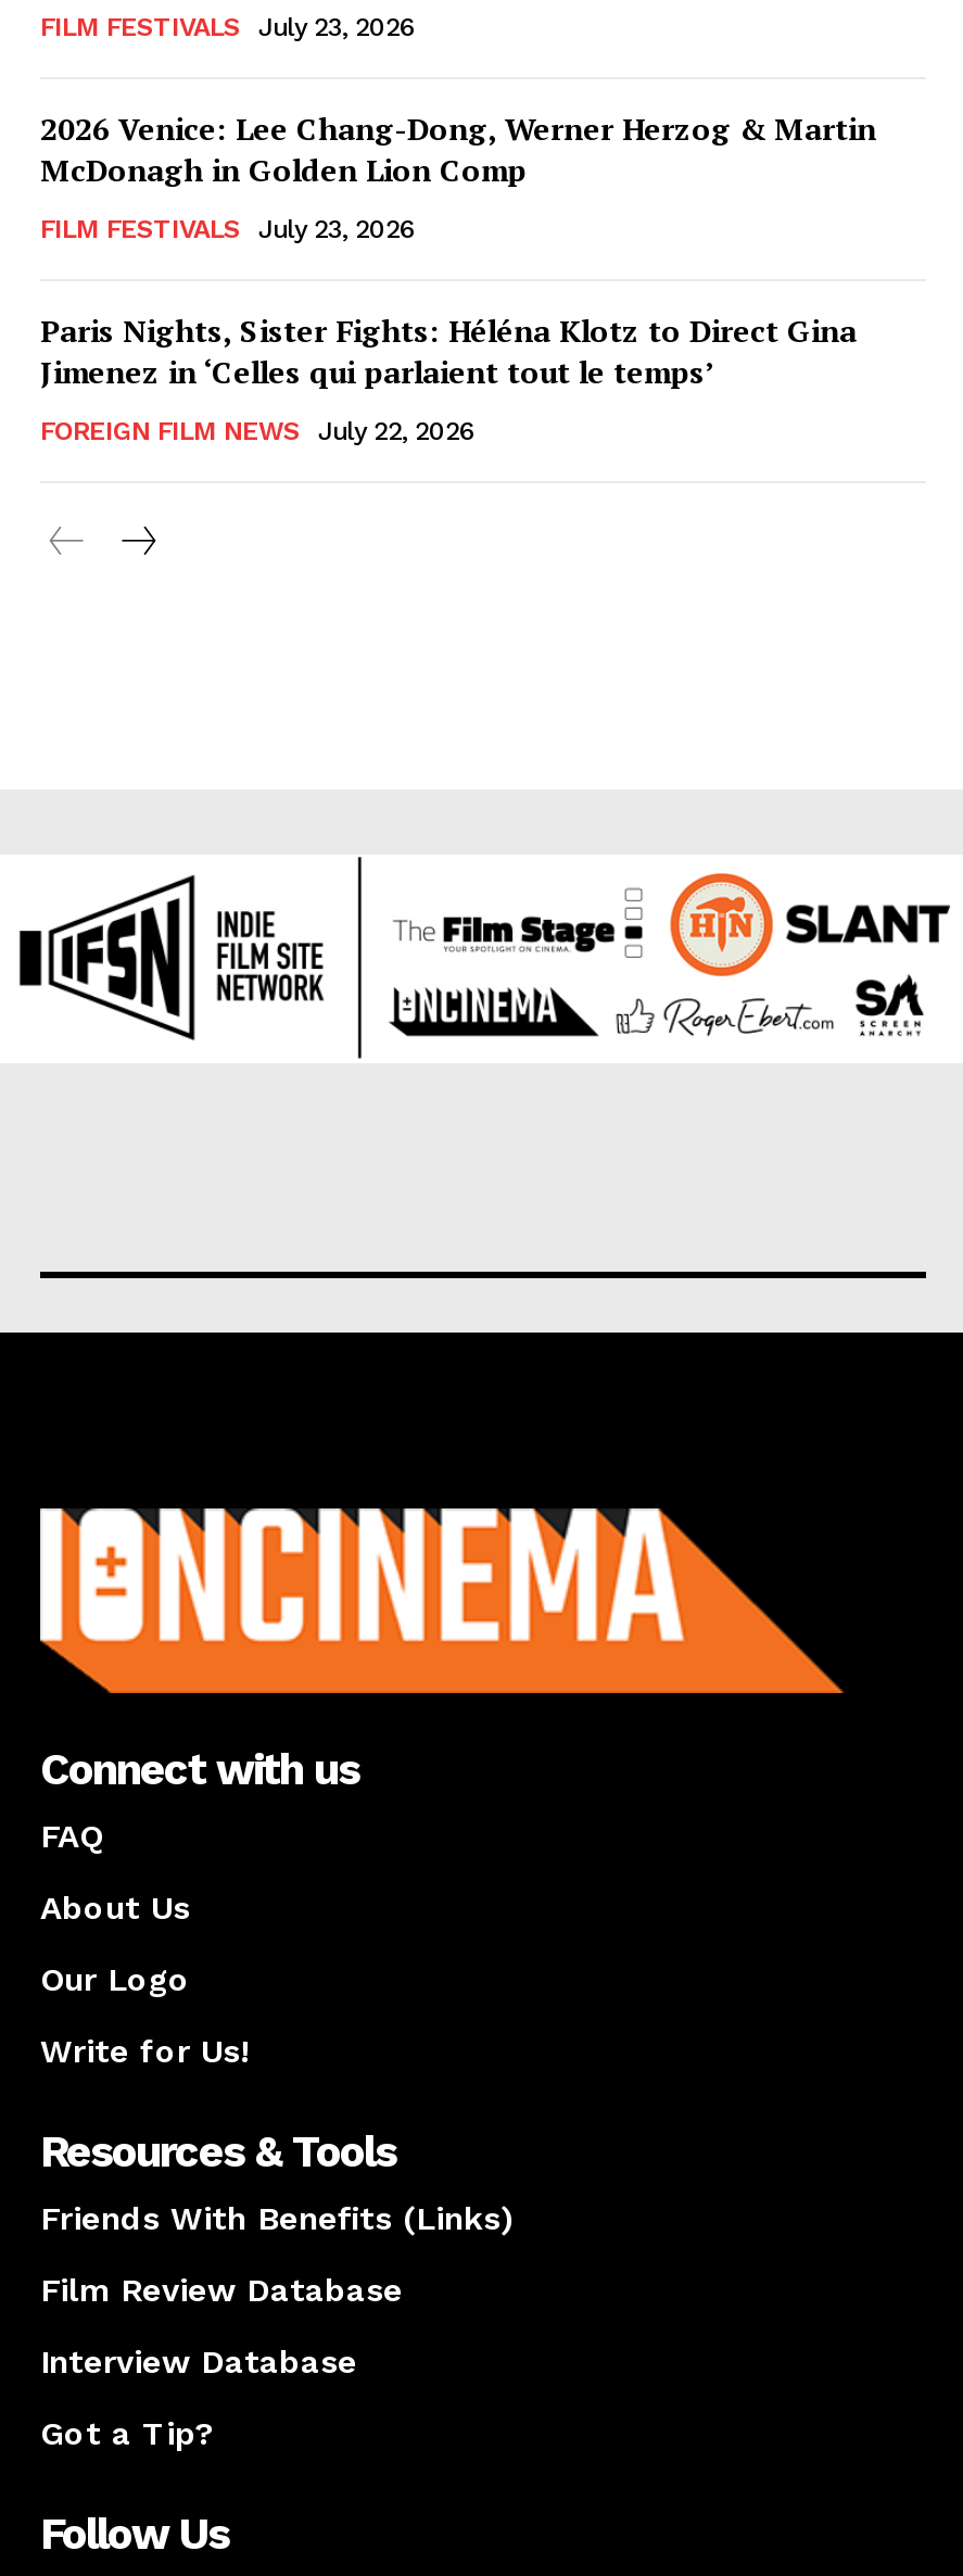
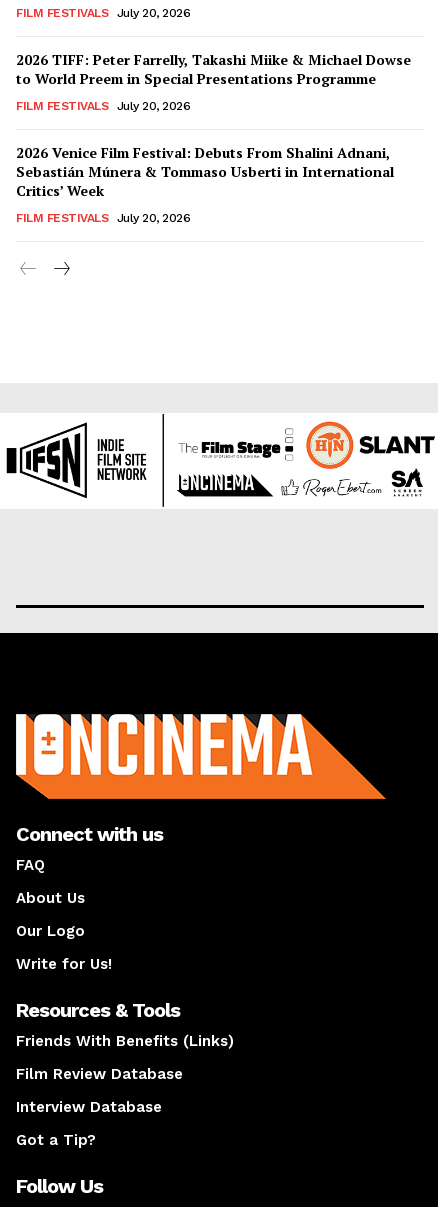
[40,12,416,43] FILM FESTIVALS July 23, 2026 -> [16,6,190,20] FILM FESTIVALS July 20, 2026
[40,108,876,190] 2026 Venice: Lee Chang-Dong, Werner Herzog & Martin | McDonagh in Golden Lion Comp -> [16,50,411,88] 2026 TIFF: Peter Farrelly, Takashi Miike & Michael Dowse | to World Preem in Special Presentations Programme
[40,214,416,245] FILM FESTIVALS July 23, 2026 -> [16,99,190,113] FILM FESTIVALS July 20, 2026
[40,310,857,392] Paris Nights, Sister Fights: Héléna Klotz to Direct Gina | Jimenez in ‘Celles qui parlaient tout le temps’ -> [16,143,394,200] 2026 Venice Film Festival: Debuts From Shalini Adnani, | Sebastián Múnera & Tommaso Usberti in International | Critics’ Week
[40,416,476,447] FOREIGN FILM NEWS | July 22, 2026 -> [16,211,190,225] FILM FESTIVALS | July 20, 2026

